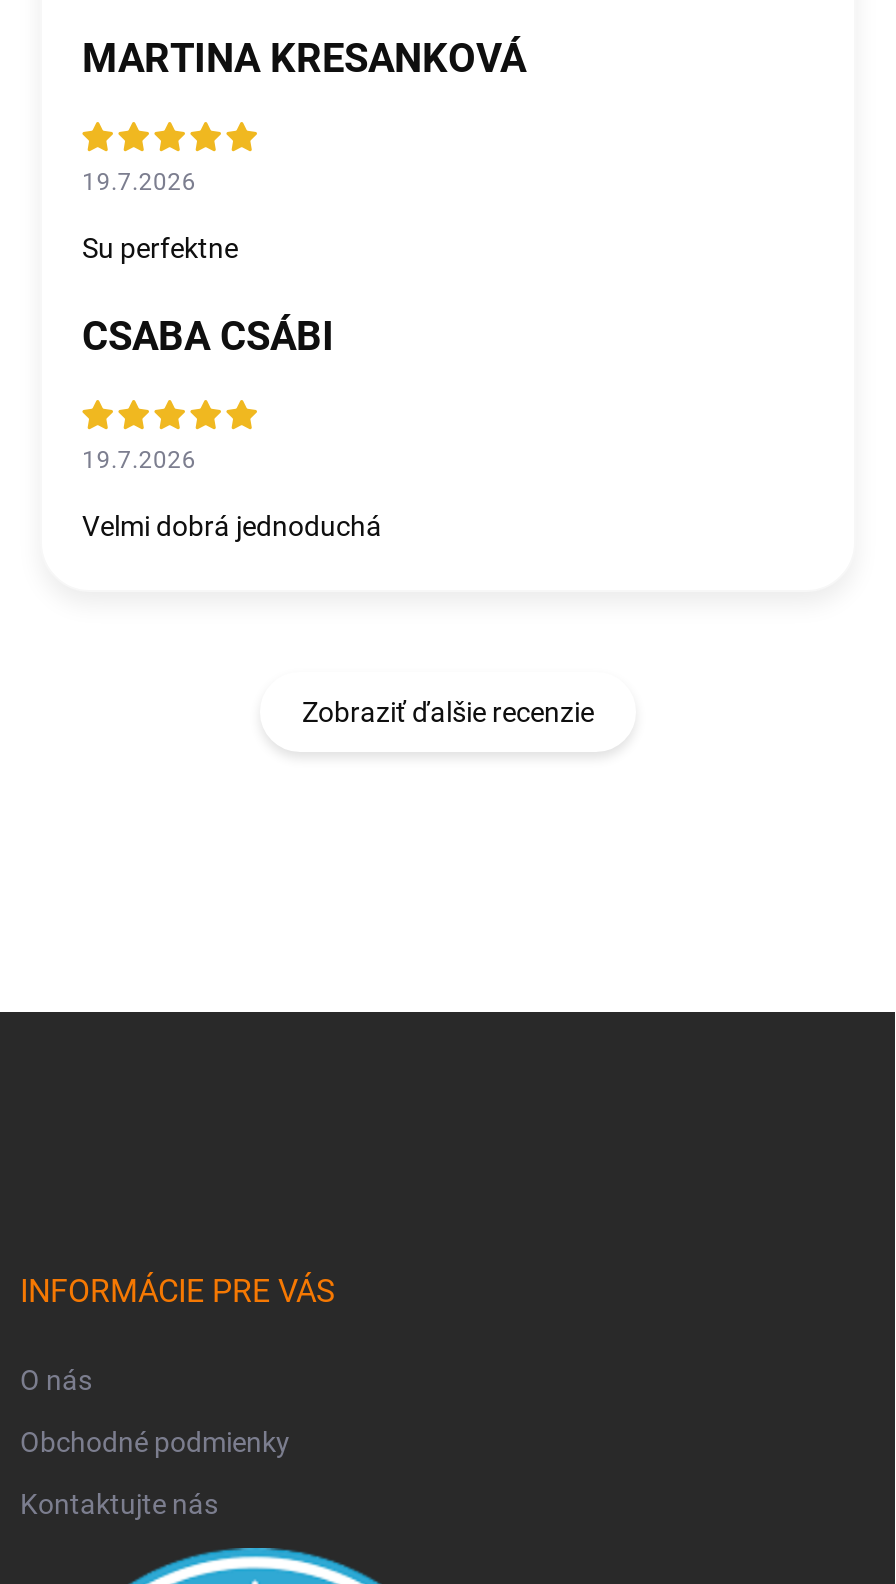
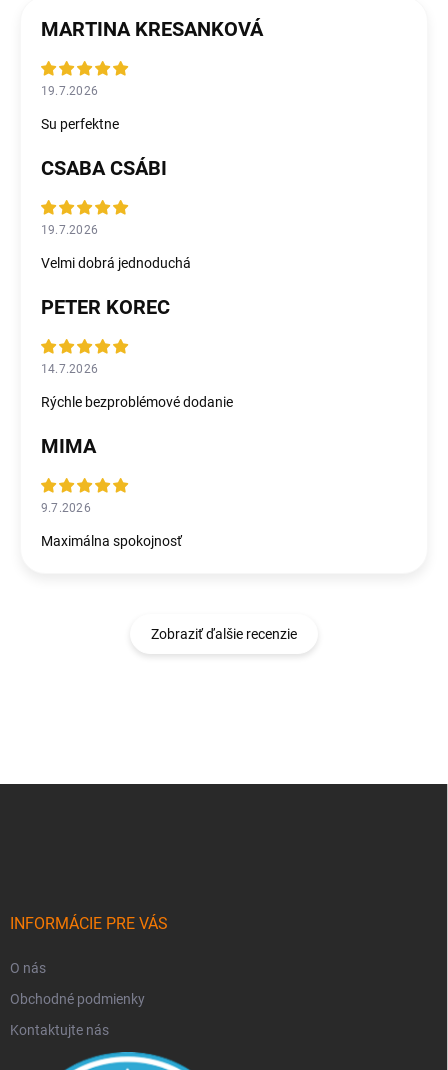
none -> [41,294,233,548] PETER KOREC | 14.7.2026 | Rýchle bezproblémové dodanie | MIMA | 9.7.2026 | Maximálna spokojnosť

